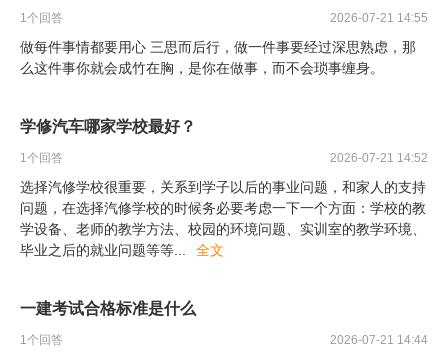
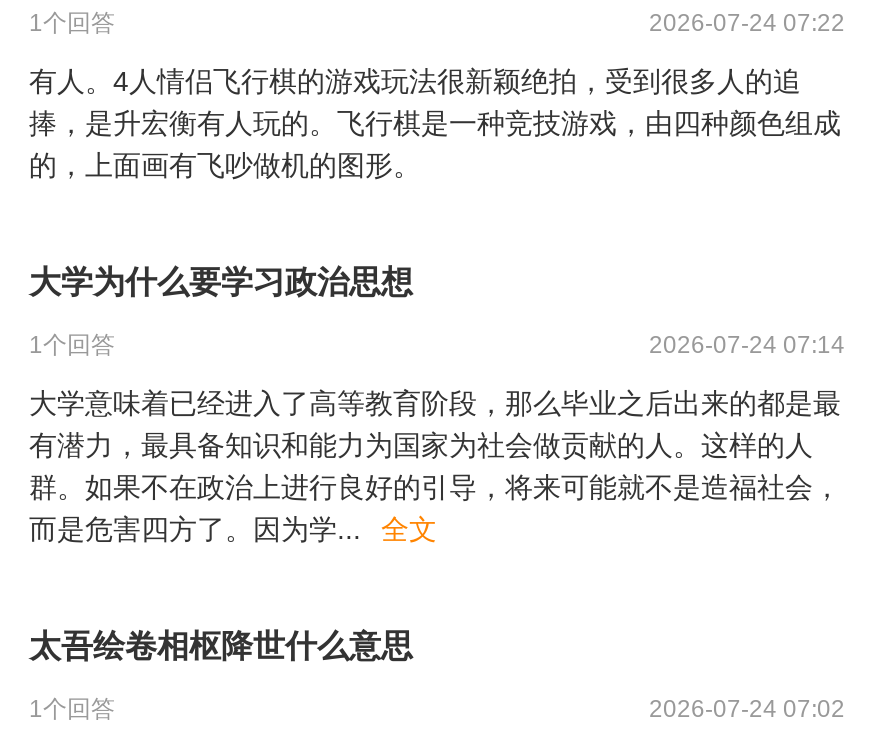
[330,11,428,25] 2026-07-21 14:55 -> [649,9,845,37] 2026-07-24 07:22
[20,39,416,76] 做每件事情都要用心 三思而后行，做一件事要经过深思熟虑，那 | 么这件事你就会成竹在胸，是你在做事，而不会琐事缠身。 -> [29,65,841,181] 有人。4人情侣飞行棋的游戏玩法很新颖绝拍，受到很多人的追 | 捧，是升宏衡有人玩的。飞行棋是一种竞技游戏，由四种颜色组成 | 的，上面画有飞吵做机的图形。
[20,118,196,135] 学修汽车哪家学校最好？ -> [29,265,413,299] 大学为什么要学习政治思想
[330,151,428,165] 2026-07-21 14:52 -> [649,331,845,359] 2026-07-24 07:14
[20,179,426,258] 选择汽修学校很重要，关系到学子以后的事业问题，和家人的支持 | 问题，在选择汽修学校的时候务必要考虑一下一个方面：学校的教 | 学设备、老师的教学方法、校园的环境问题、实训室的教学环境、 | 毕业之后的就业问题等等... -> [29,387,841,545] 大学意味着已经进入了高等教育阶段，那么毕业之后出来的都是最 | 有潜力，最具备知识和能力为国家为社会做贡献的人。这样的人 | 群。如果不在政治上进行良好的引导，将来可能就不是造福社会， | 而是危害四方了。因为学...
[20,300,196,317] 一建考试合格标准是什么 -> [29,629,413,663] 太吾绘卷相枢降世什么意思
[330,333,428,347] 2026-07-21 14:44 -> [649,695,845,723] 2026-07-24 07:02

